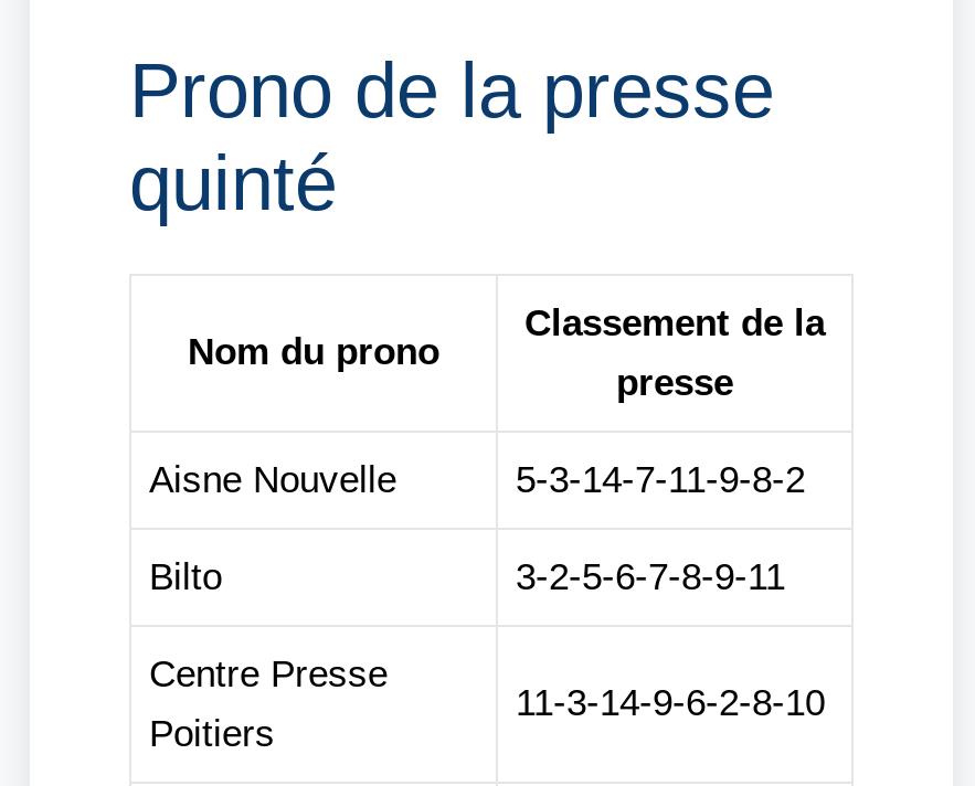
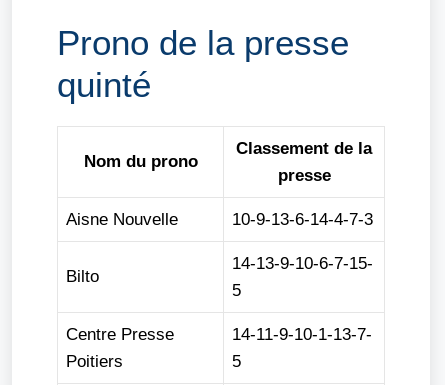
[516,459,805,501] 5-3-14-7-11-9-8-2 -> [232,210,373,229] 10-9-13-6-14-4-7-3
[516,557,785,599] 3-2-5-6-7-8-9-11 -> [232,254,373,300] 14-13-9-10-6-7-15- | 5
[516,682,825,724] 11-3-14-9-6-2-8-10 -> [232,325,372,371] 14-11-9-10-1-13-7- | 5

